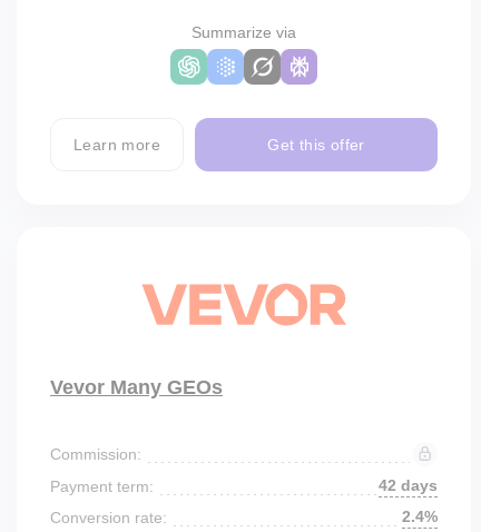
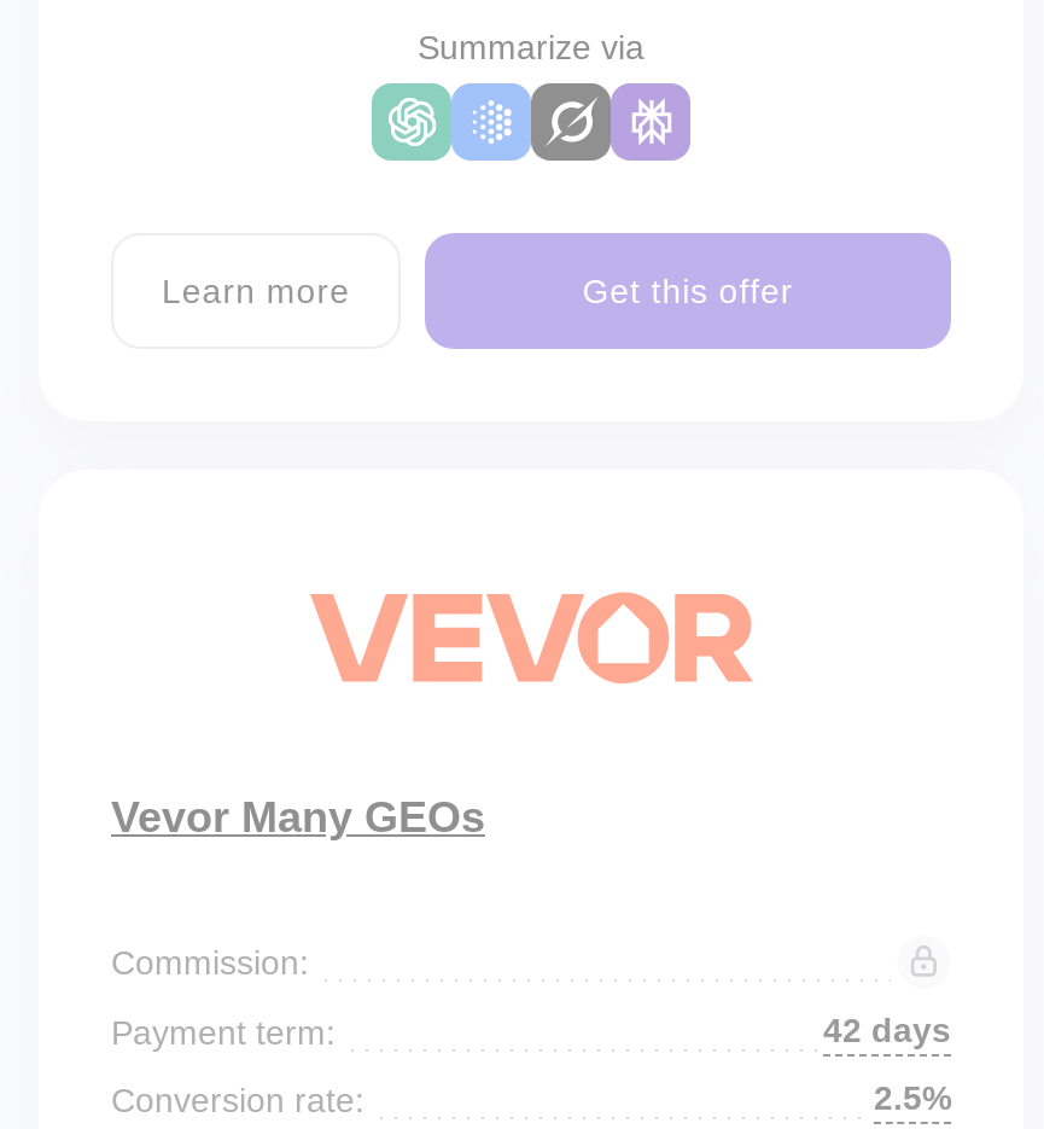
[402,508,438,525] 2.4% -> [874,1078,951,1117] 2.5%

